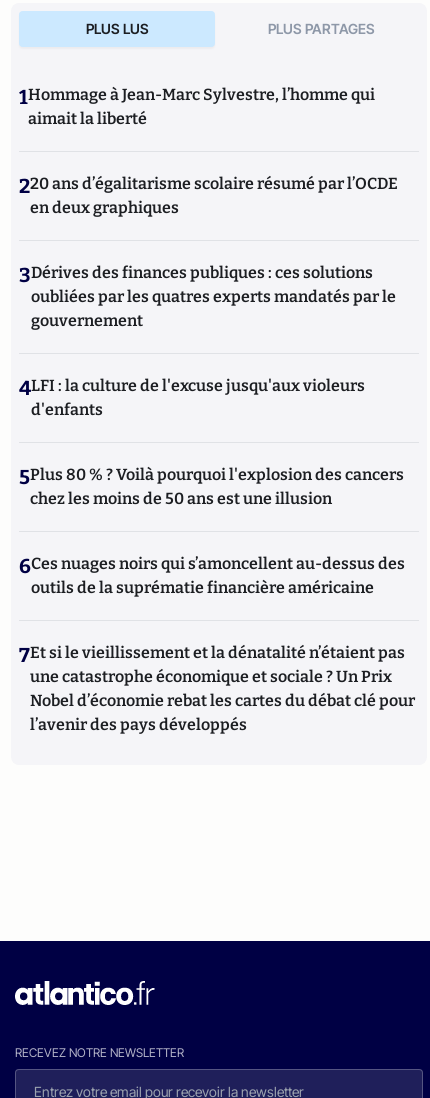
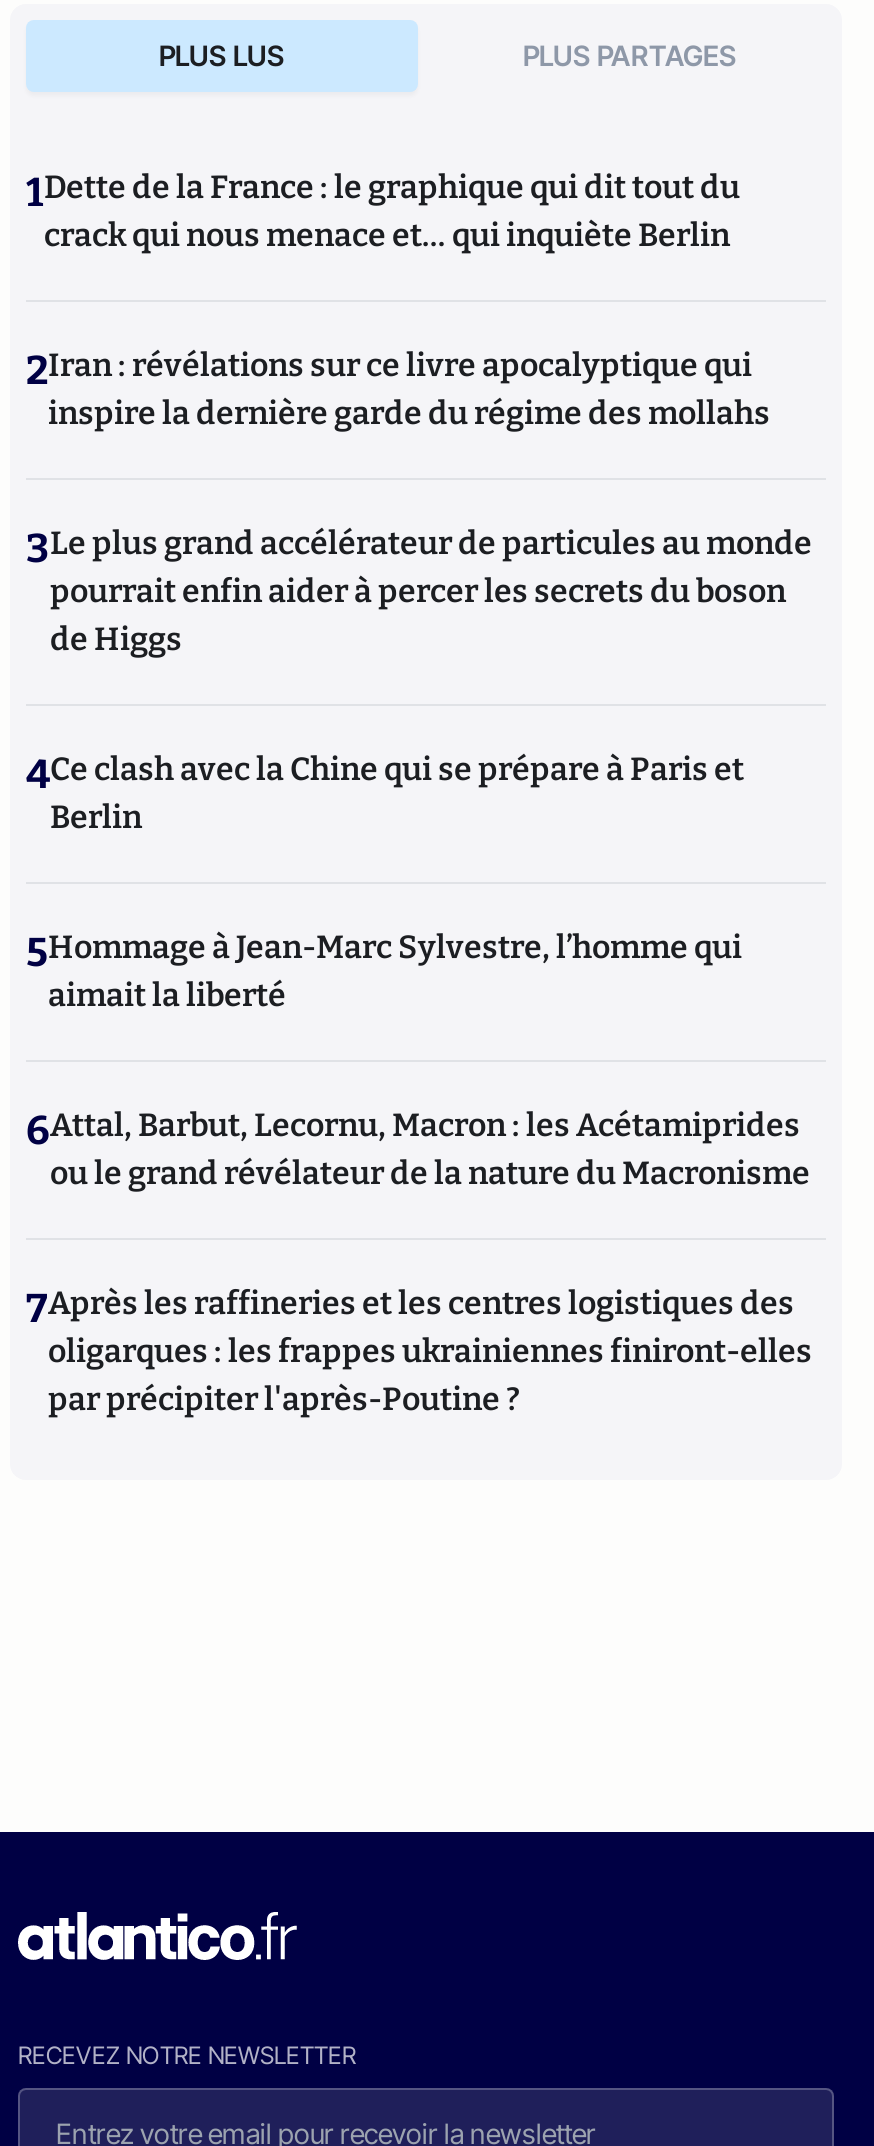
[19,85,375,109] 1Hommage à Jean-Marc Sylvestre, l’homme qui -> [26,168,812,976] 1Dette de la France : le graphique qui dit tout du | crack qui nous menace et… qui inquiète Berlin | 2Iran : révélations sur ce livre apocalyptique qui | inspire la dernière garde du régime des mollahs | 3Le plus grand accélérateur de particules au monde | pourrait enfin aider à percer les secrets du boson | de Higgs | 4Ce clash avec la Chine qui se prépare à Paris et | Berlin | 5Hommage à Jean-Marc Sylvestre, l’homme qui
moved [28,109,147,128] -> [48,976,286,1014]: aimait la liberté
[19,174,415,734] 220 ans d’égalitarisme scolaire résumé par l’OCDE | en deux graphiques | 3Dérives des finances publiques : ces solutions | oubliées par les quatres experts mandatés par le | gouvernement | 4LFI : la culture de l'excuse jusqu'aux violeurs | d'enfants | 5Plus 80 % ? Voilà pourquoi l'explosion des cancers | chez les moins de 50 ans est une illusion | 6Ces nuages noirs qui s’amoncellent au-dessus des | outils de la suprématie financière américaine | 7Et si le vieillissement et la dénatalité n’étaient pas | une catastrophe économique et sociale ? Un Prix | Nobel d’économie rebat les cartes du débat clé pour | l’avenir des pays développés -> [26,1106,812,1418] 6Attal, Barbut, Lecornu, Macron : les Acétamiprides | ou le grand révélateur de la nature du Macronisme | 7Après les raffineries et les centres logistiques des | oligarques : les frappes ukrainiennes finiront-elles | par précipiter l'après-Poutine ?

